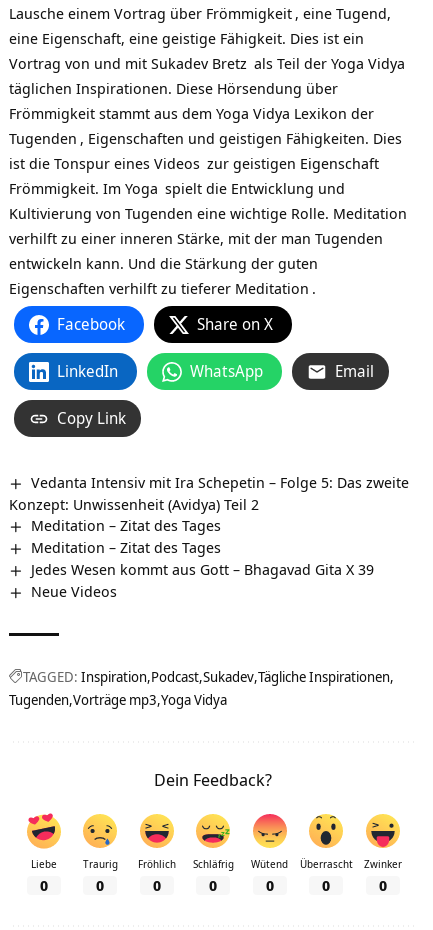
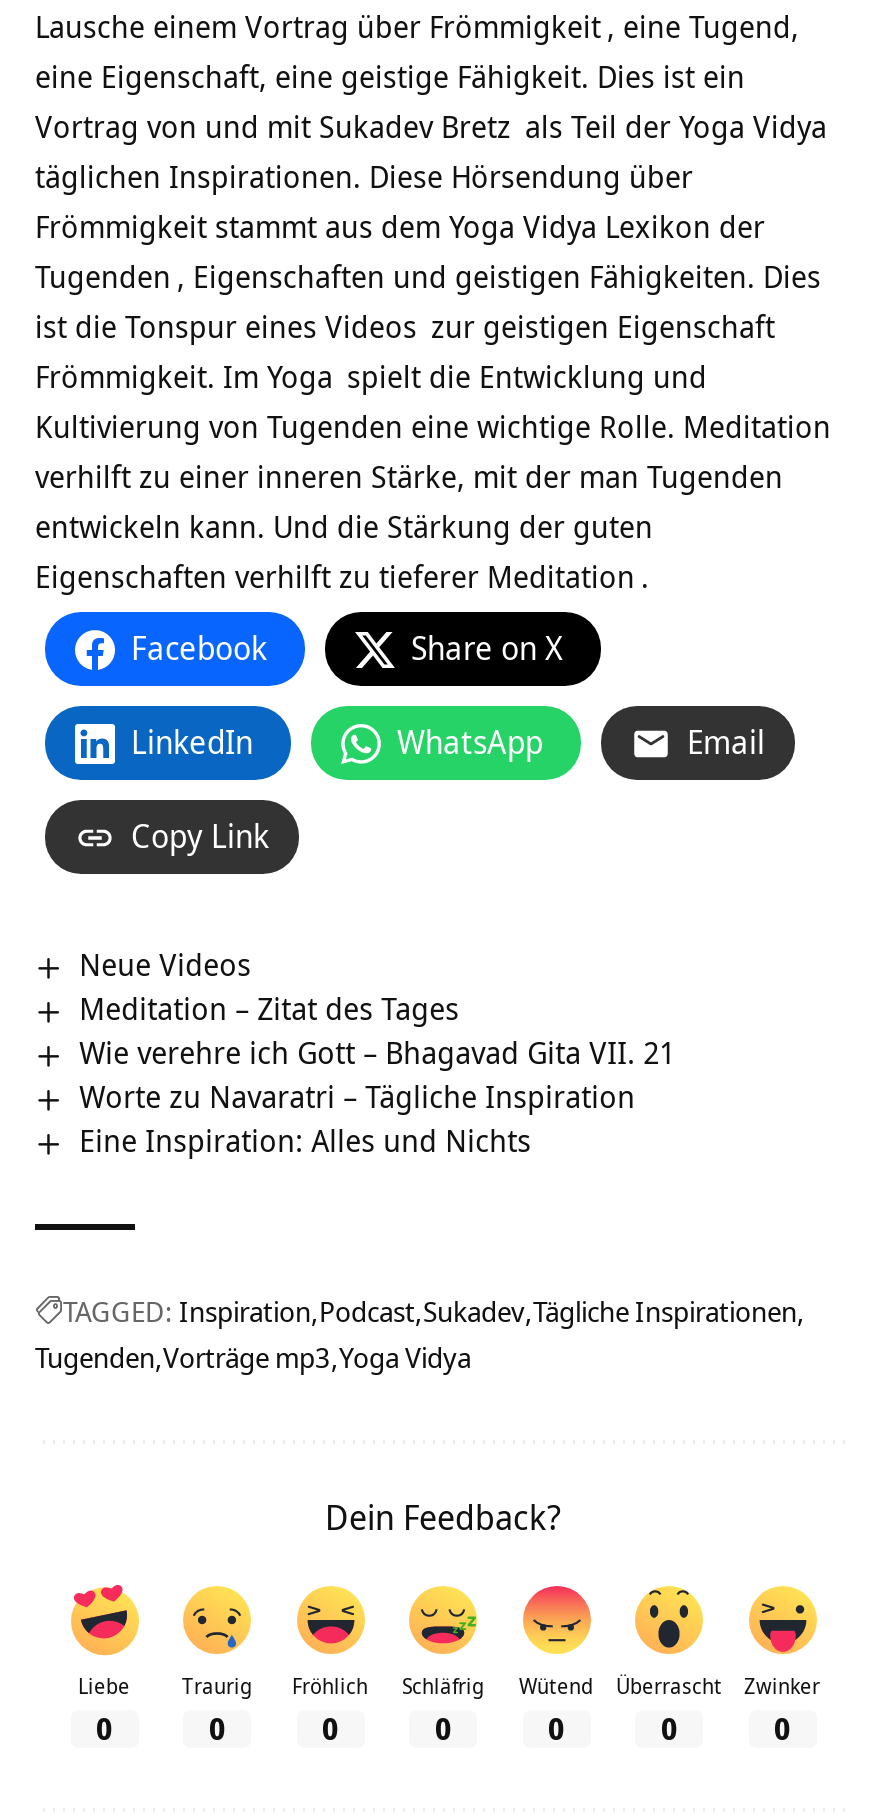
[9,472,409,514] Vedanta Intensiv mit Ira Schepetin – Folge 5: Das zweite | Konzept: Unwissenheit (Avidya) Teil 2 -> [79,944,251,984] Neue Videos
[31,537,374,601] Meditation – Zitat des Tages | Jedes Wesen kommt aus Gott – Bhagavad Gita X 39 | Neue Videos -> [79,1032,675,1160] Wie verehre ich Gott – Bhagavad Gita VII. 21 | Worte zu Navaratri – Tägliche Inspiration | Eine Inspiration: Alles und Nichts

